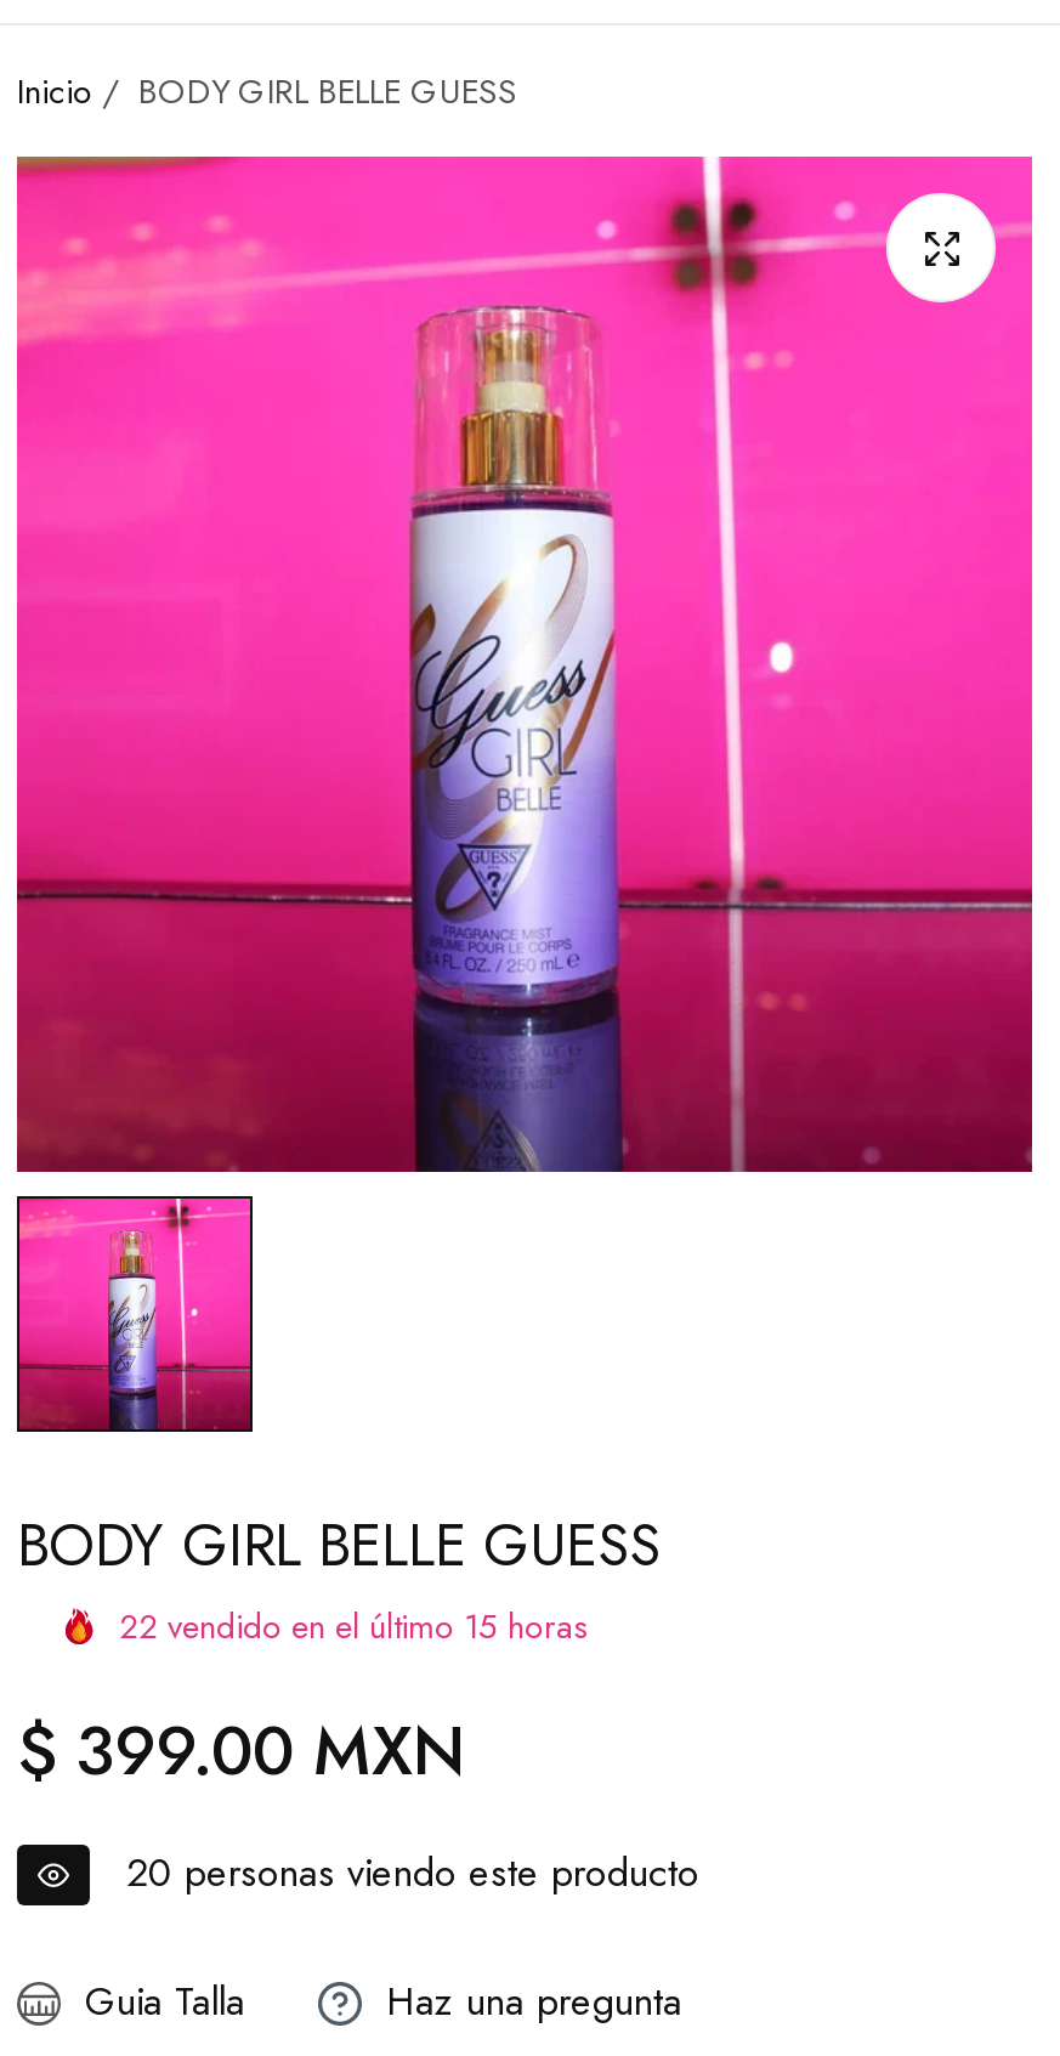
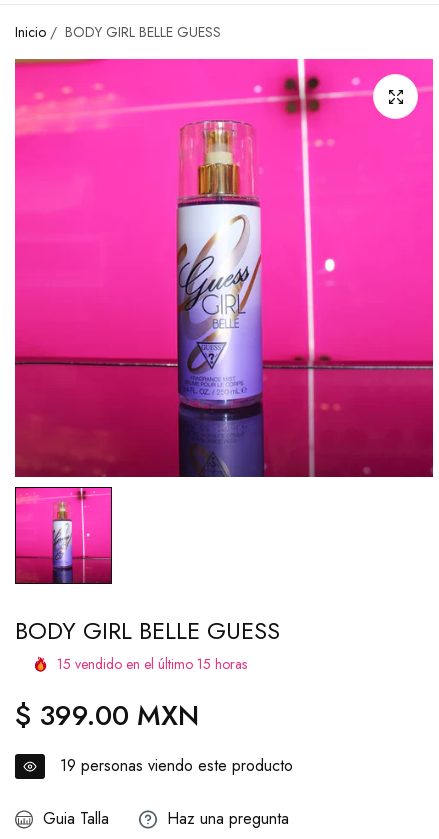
[119,1602,585,1650] 22 vendido en el último 15 horas -> [57,654,247,674] 15 vendido en el último 15 horas
[126,1845,699,1901] 20 personas viendo este producto -> [60,754,293,777] 19 personas viendo este producto

